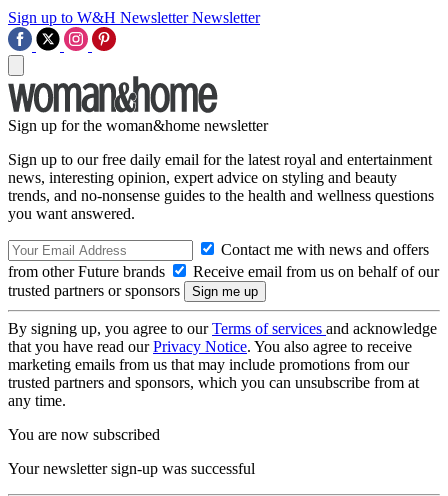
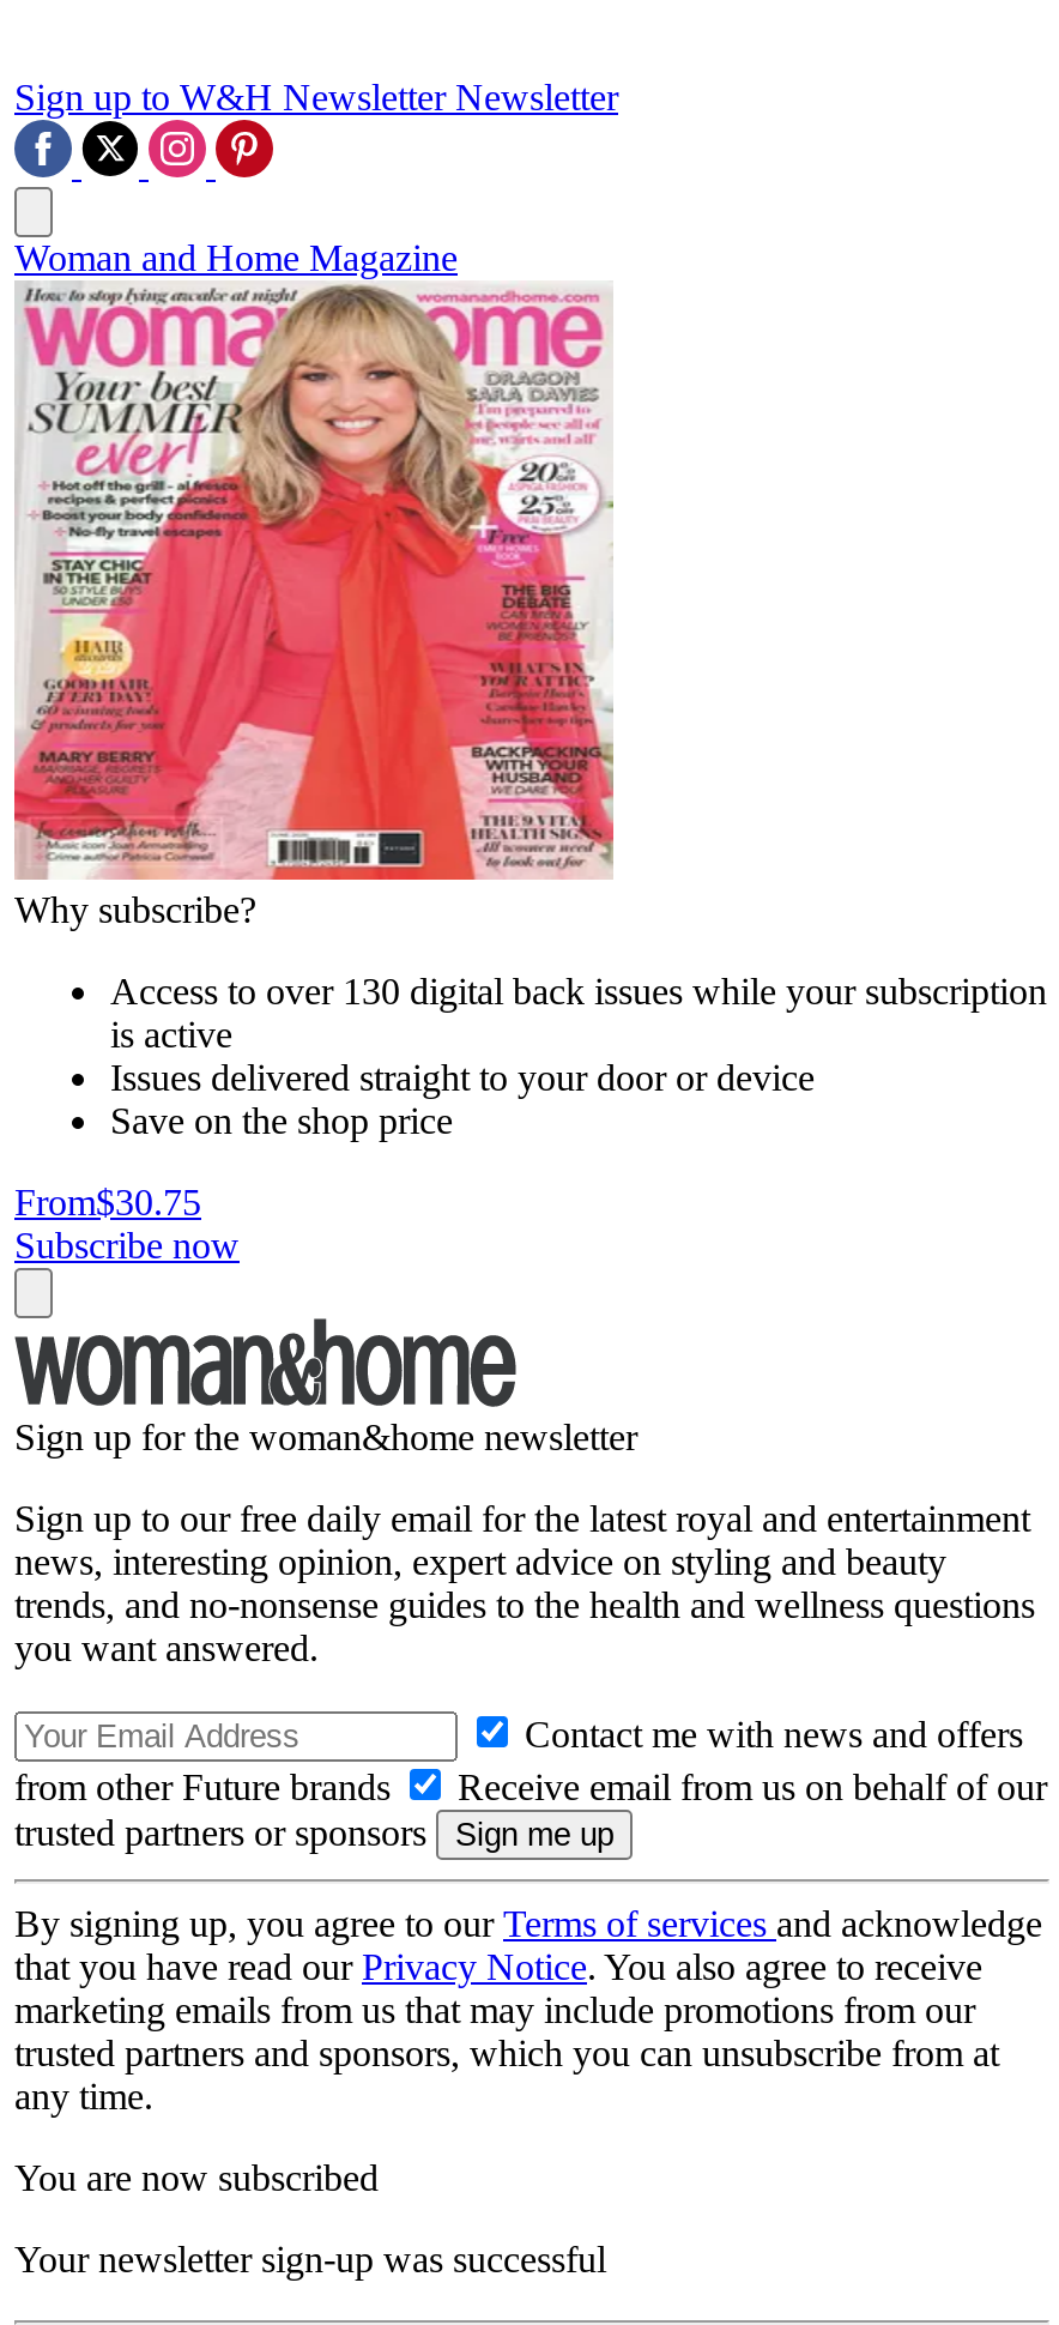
none -> [12,283,1047,1266] [image] | Why subscribe? | Access to over 130 digital back issues while your subscription | is active | Issues delivered straight to your door or device | Save on the shop price | From$30.75 | Subscribe now
none -> [14,238,458,279] Woman and Home Magazine

